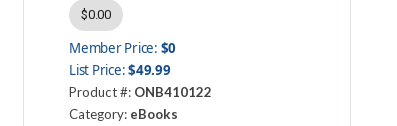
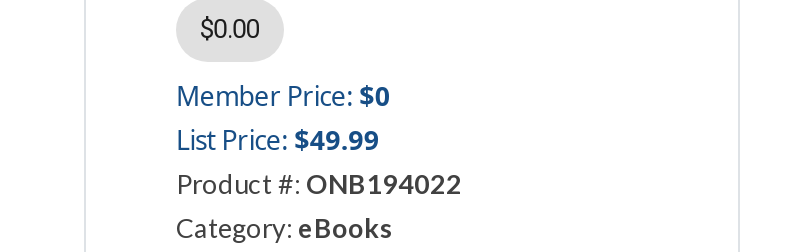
[69,84,212,100] Product #: ONB410122 -> [176,167,462,199] Product #: ONB194022

